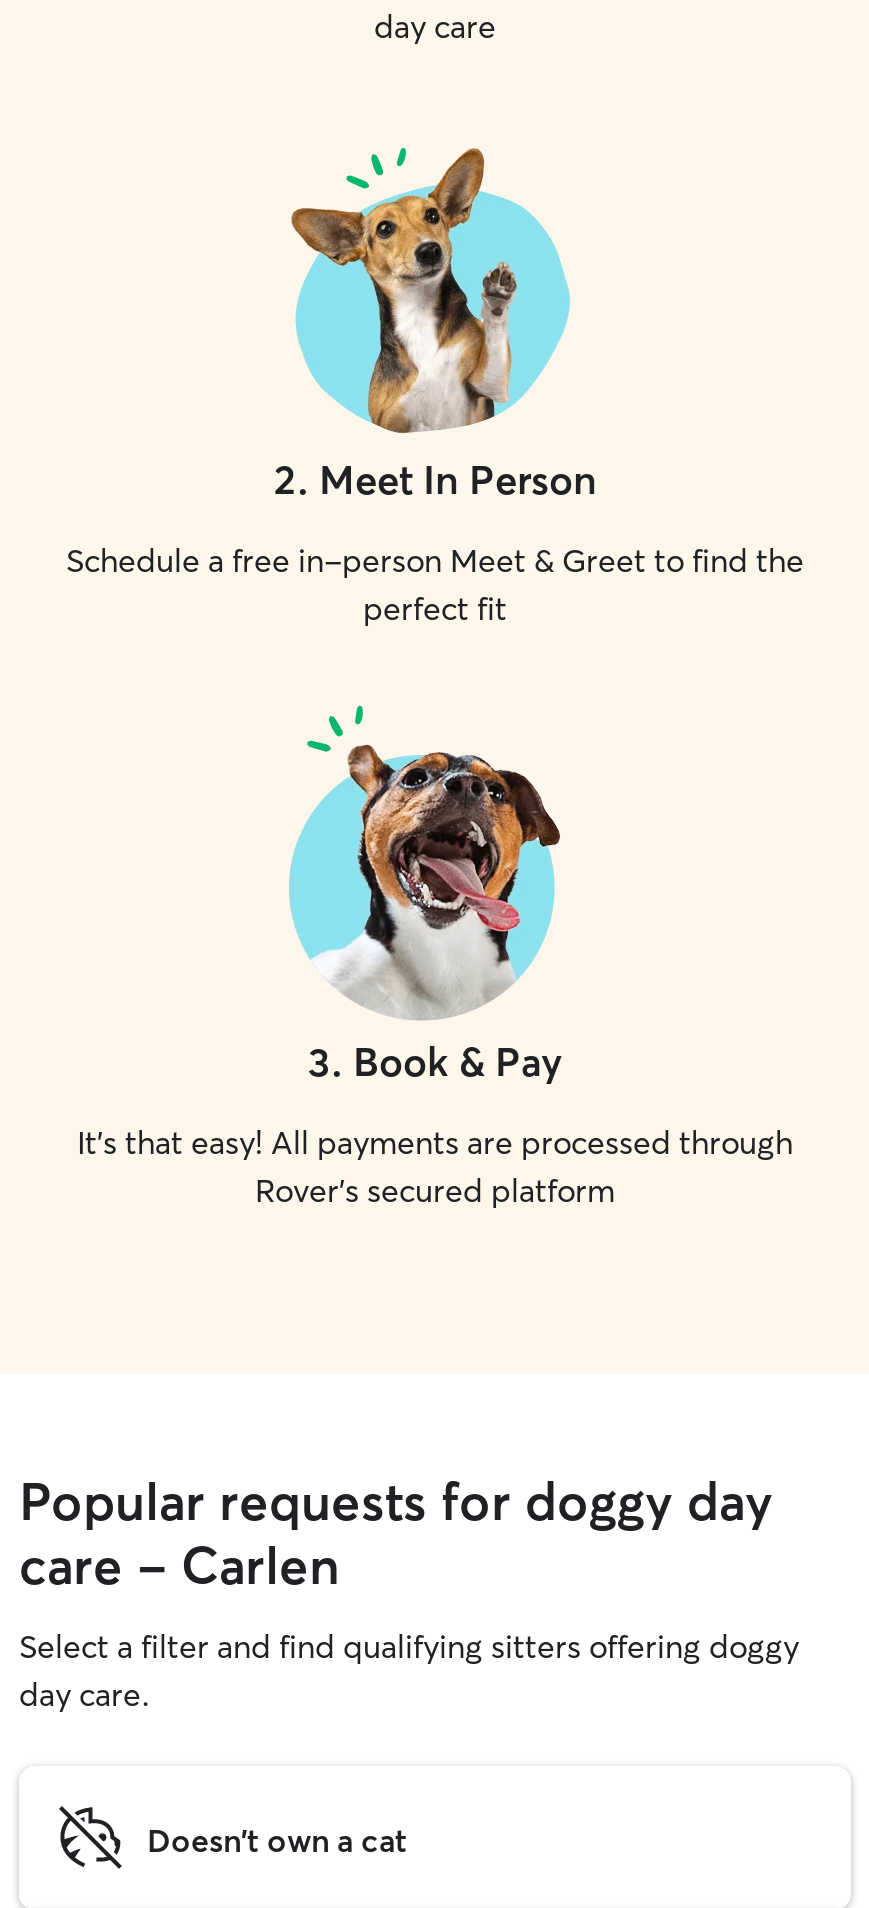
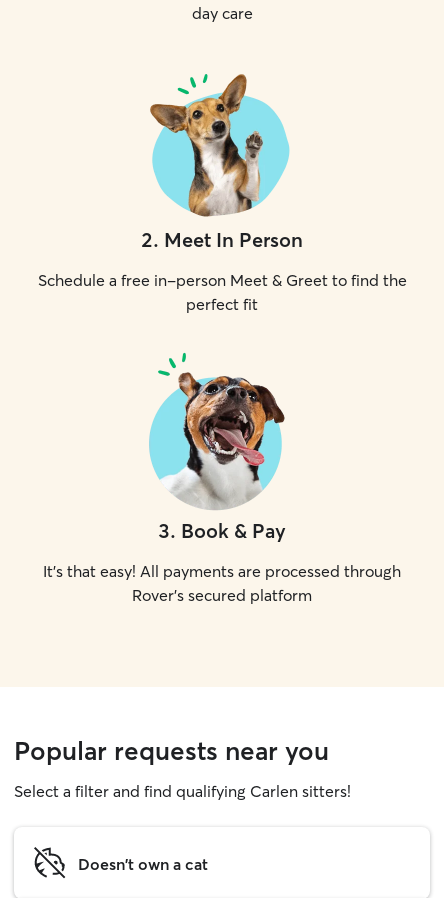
[19,1470,799,1714] Popular requests for doggy day | care - Carlen | Select a filter and find qualifying sitters offering doggy | day care. -> [14,735,351,801] Popular requests near you | Select a filter and find qualifying Carlen sitters!

